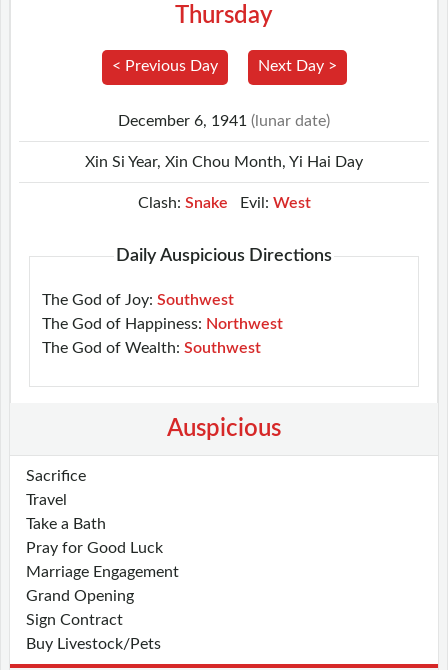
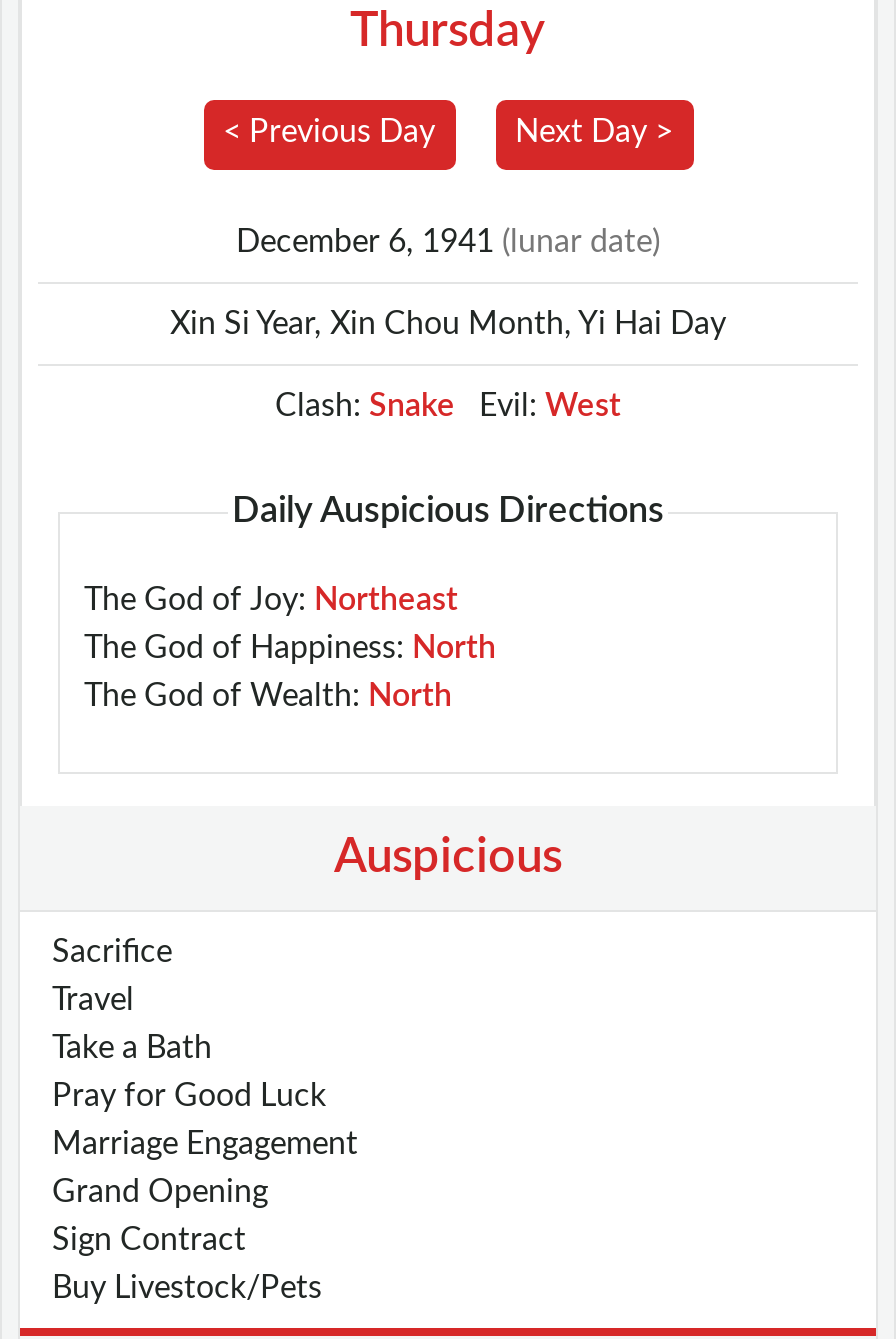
[42,292,234,308] The God of Joy: Southwest -> [84,583,458,615] The God of Joy: Northeast
[42,316,283,332] The God of Happiness: Northwest -> [84,631,496,663] The God of Happiness: North
[42,340,261,356] The God of Wealth: Southwest -> [84,679,452,711] The God of Wealth: North

